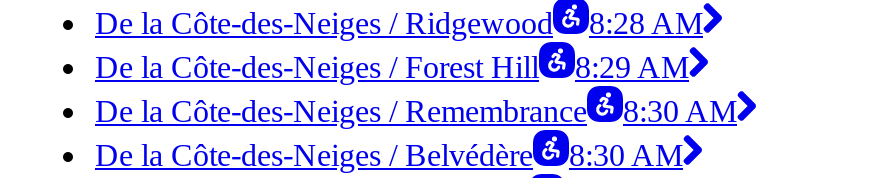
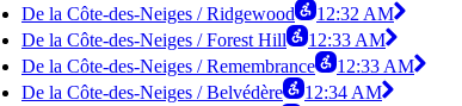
[95,6,703,40] De la Côte-des-Neiges / Ridgewood 8:28 AM -> [21,4,394,24] De la Côte-des-Neiges / Ridgewood 12:32 AM
[95,50,689,84] De la Côte-des-Neiges / Forest Hill 8:29 AM -> [21,30,386,50] De la Côte-des-Neiges / Forest Hill 12:33 AM
[95,94,737,128] De la Côte-des-Neiges / Remembrance 8:30 AM -> [21,56,414,76] De la Côte-des-Neiges / Remembrance 12:33 AM
[95,138,683,172] De la Côte-des-Neiges / Belvédère 8:30 AM -> [21,82,382,103] De la Côte-des-Neiges / Belvédère 12:34 AM

